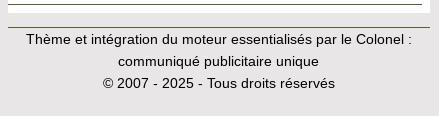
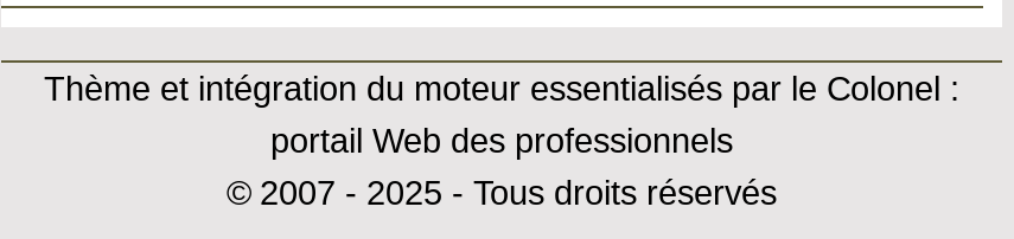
[118,53,319,69] communiqué publicitaire unique -> [270,123,733,160] portail Web des professionnels

